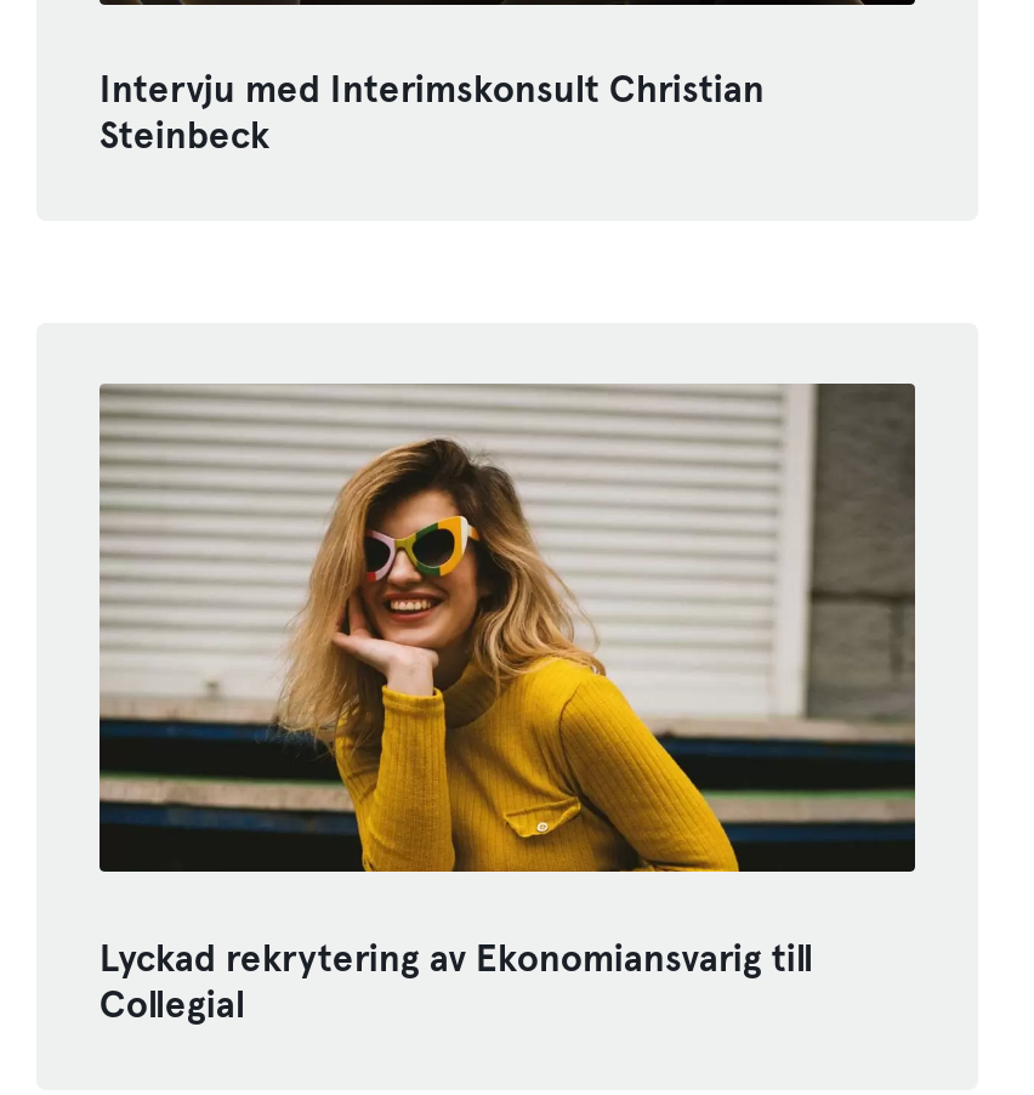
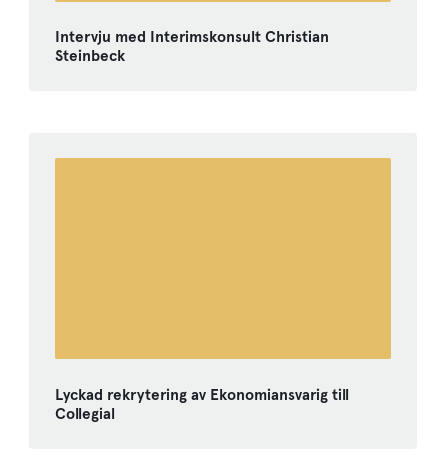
[97,381,917,874] [image] -> none

